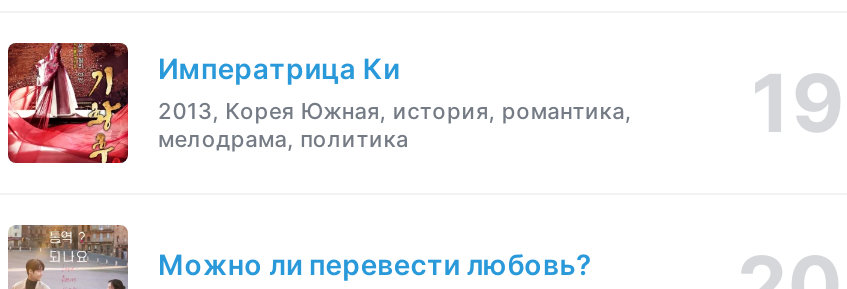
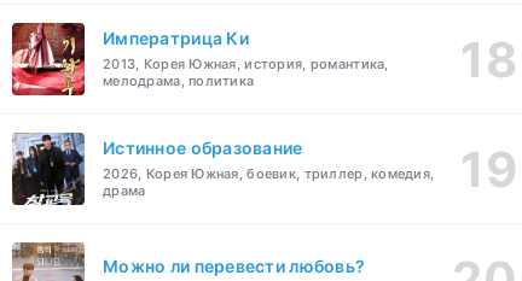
none -> [11,133,434,206] [image] | Истинное образование | 2026, Корея Южная, боевик, триллер, комедия, | драма

